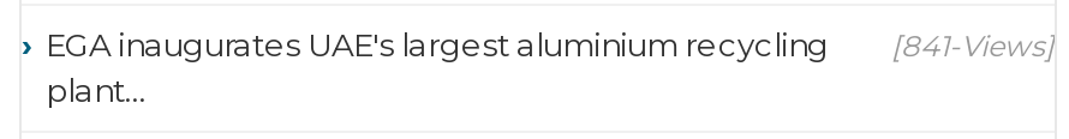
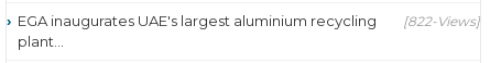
[46,24,1055,63] EGA inaugurates UAE's largest aluminium recycling [841-Views] -> [18,12,480,29] EGA inaugurates UAE's largest aluminium recycling [822-Views]

